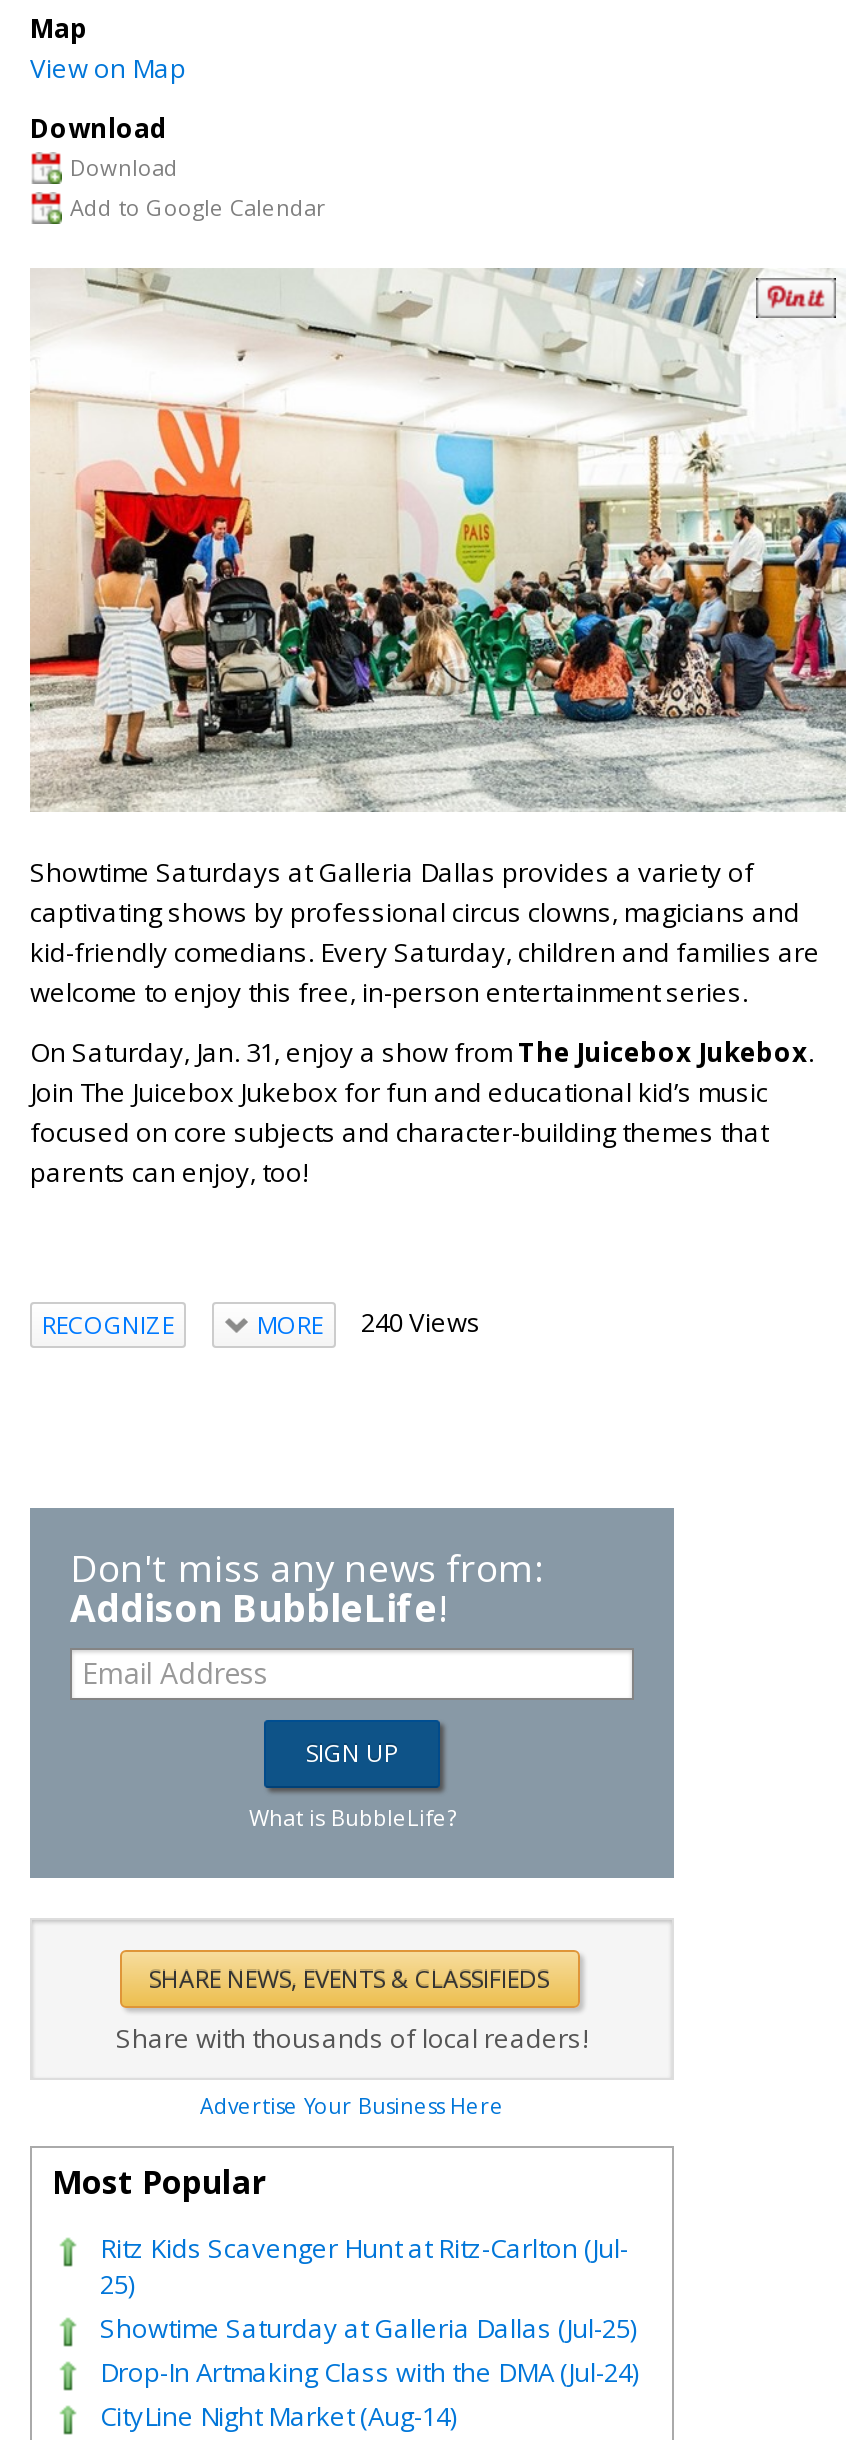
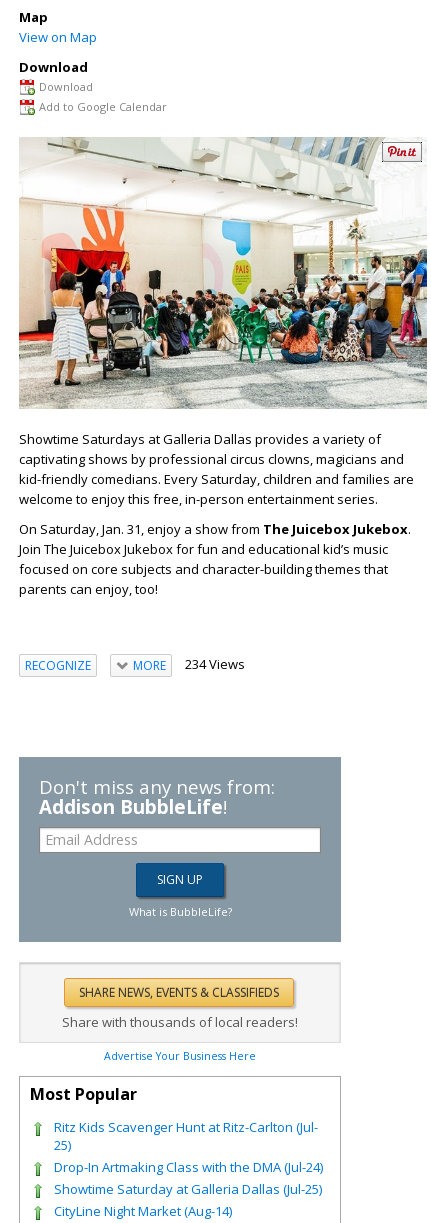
[257,1304,481,1342] MORE 240 Views -> [132,655,244,674] MORE 234 Views
moved [100,2310,636,2346] -> [54,1180,322,1198]: Showtime Saturday at Galleria Dallas (Jul-25)
moved [100,2354,638,2390] -> [54,1158,323,1176]: Drop-In Artmaking Class with the DMA (Jul-24)

